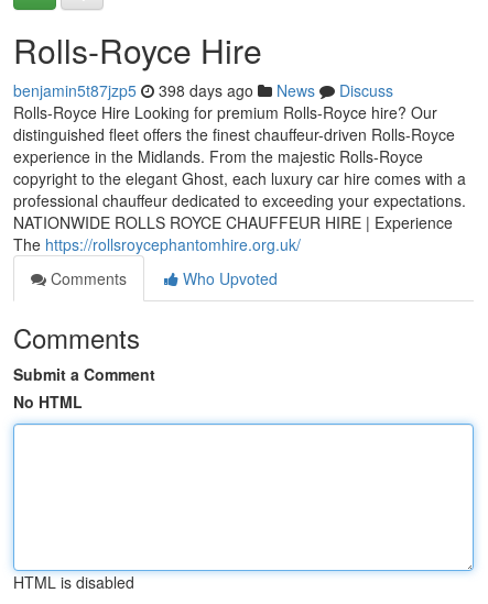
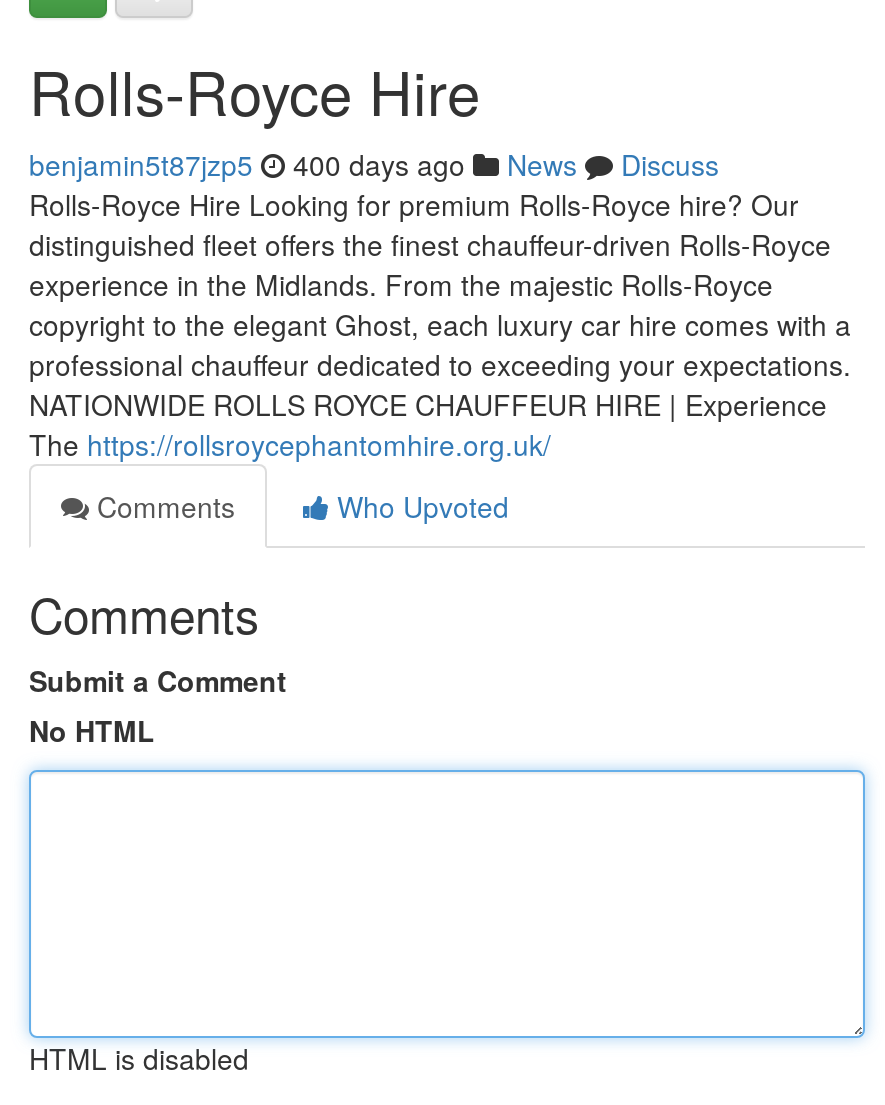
[13,79,393,101] benjamin5t87jzp5 398 days ago News Discuss -> [29,144,719,184] benjamin5t87jzp5 400 days ago News Discuss

